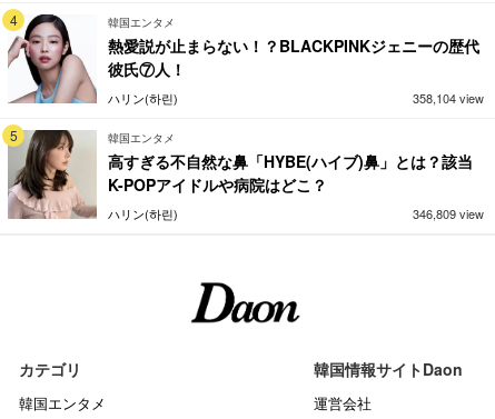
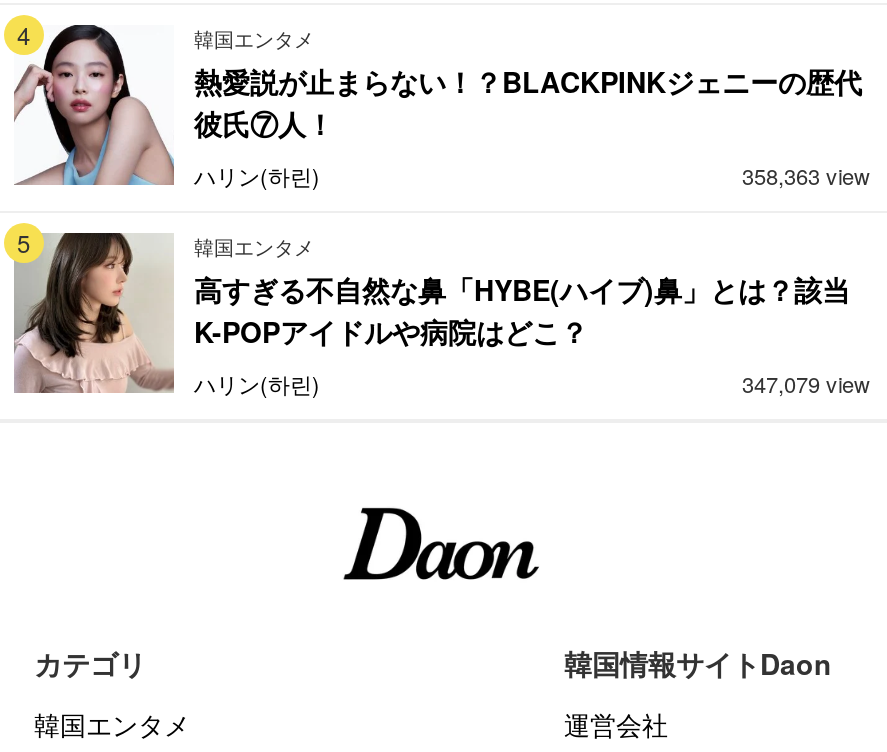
[413,89,484,107] 358,104 view -> [742,159,870,191] 358,363 view
[413,204,484,222] 346,809 view -> [742,367,870,399] 347,079 view

